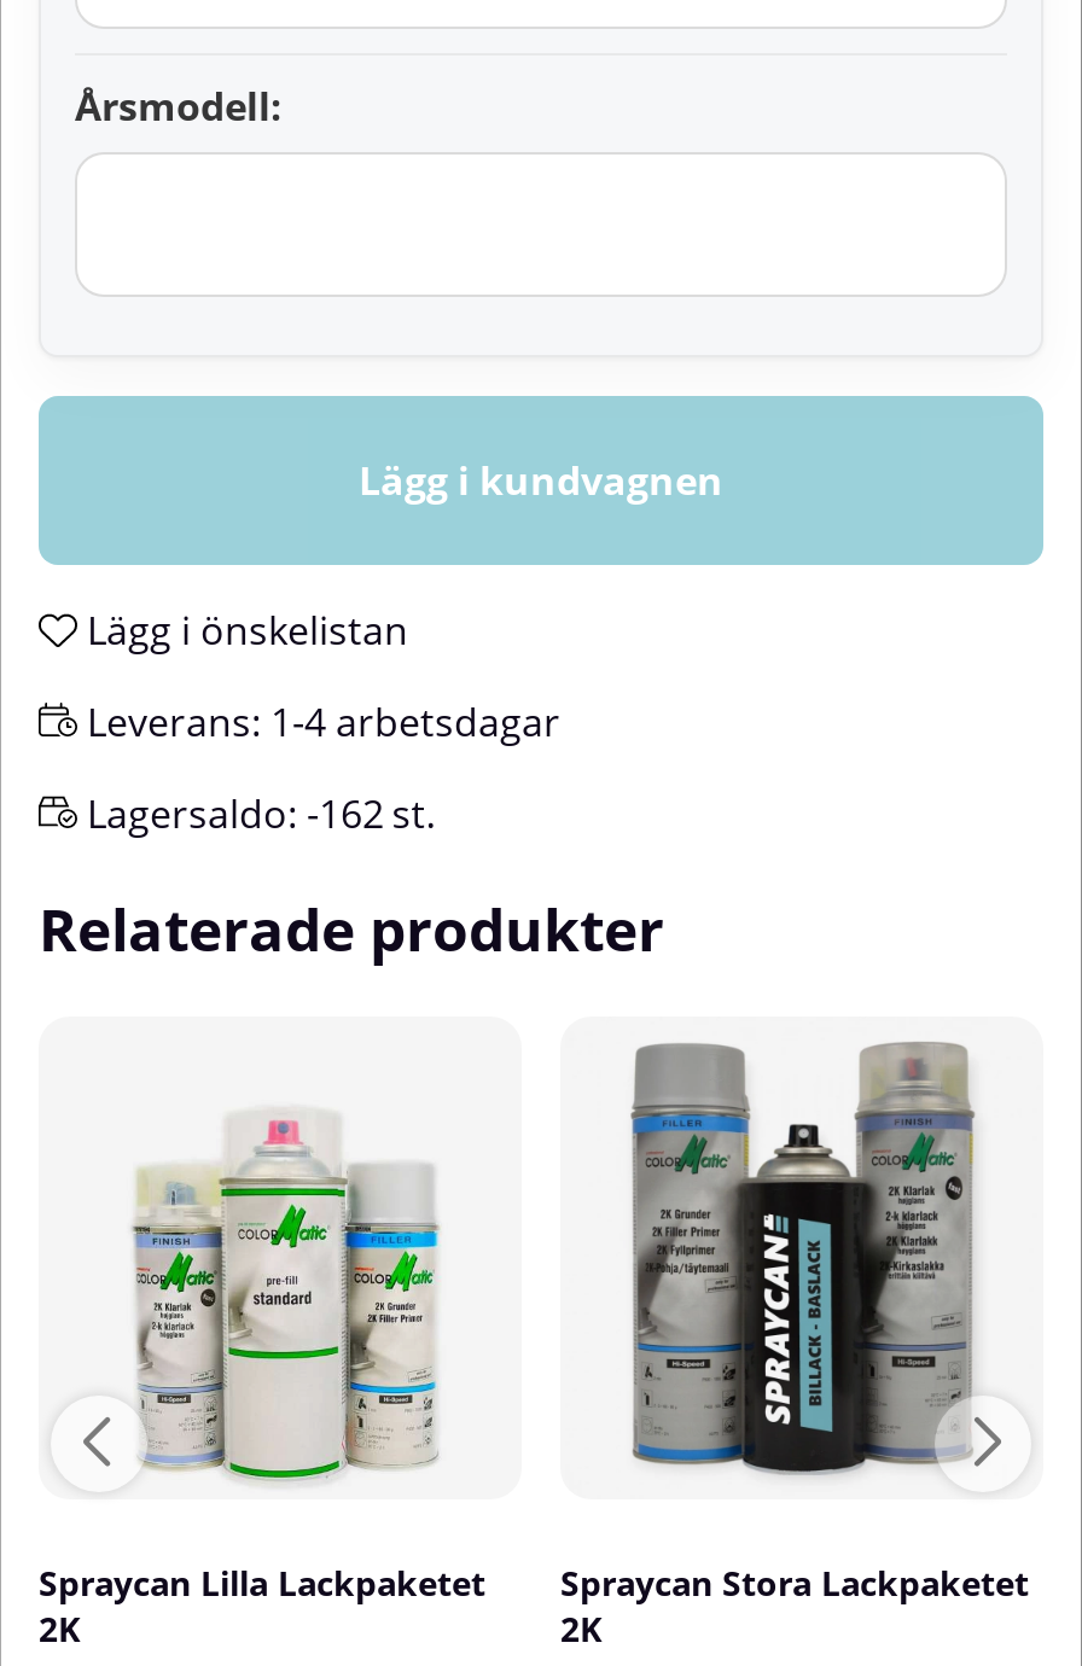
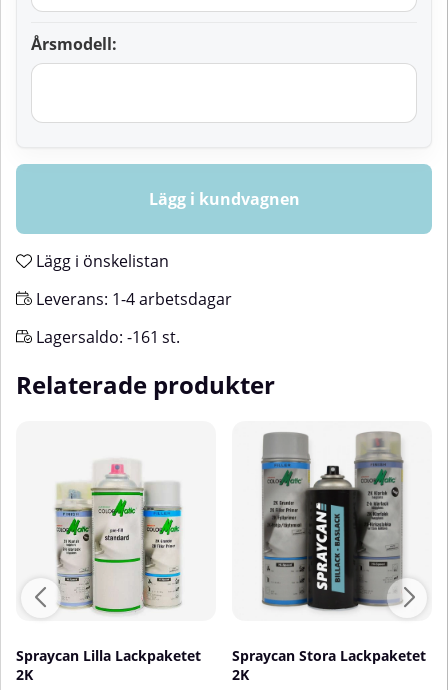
[77,788,435,841] Lagersaldo: -162 st. -> [32,326,180,348] Lagersaldo: -161 st.

